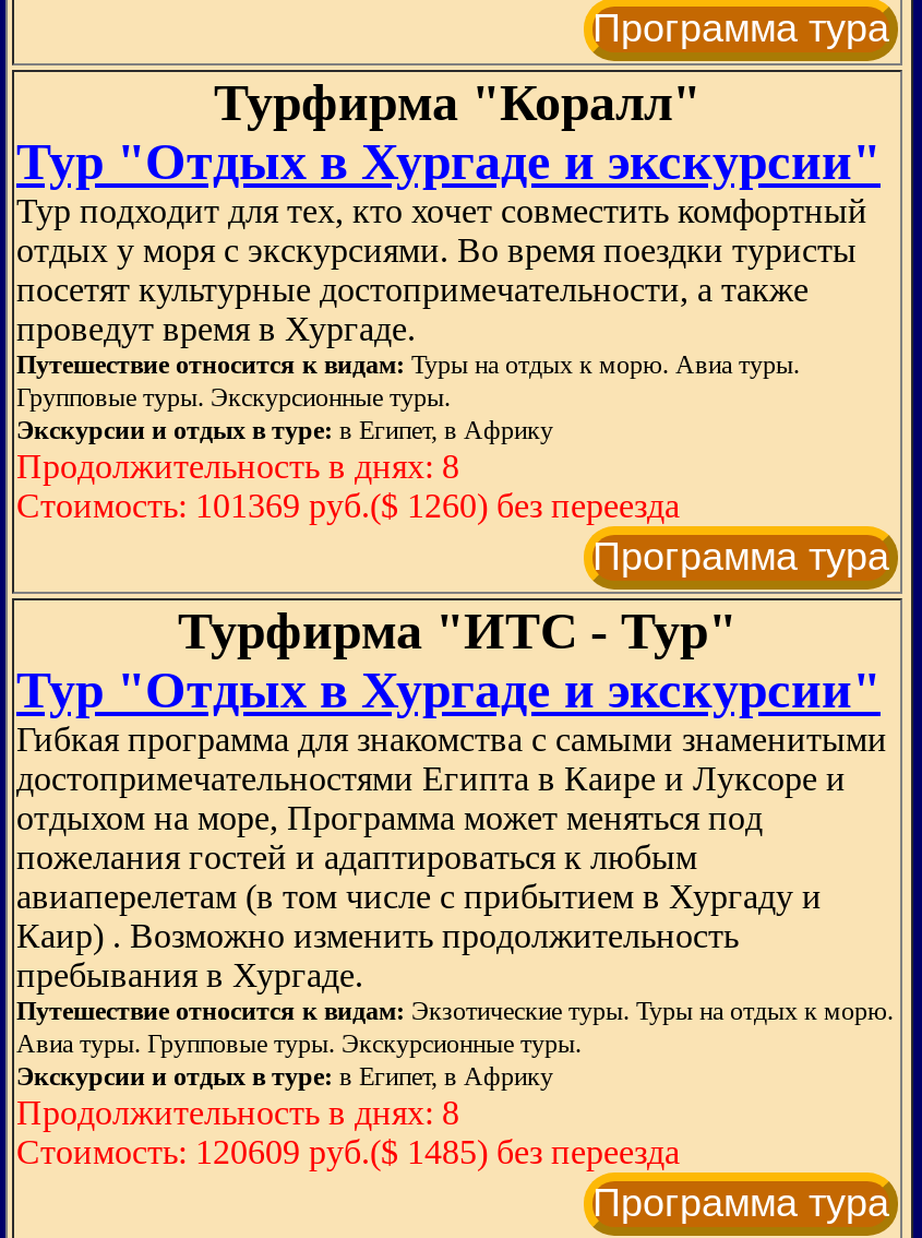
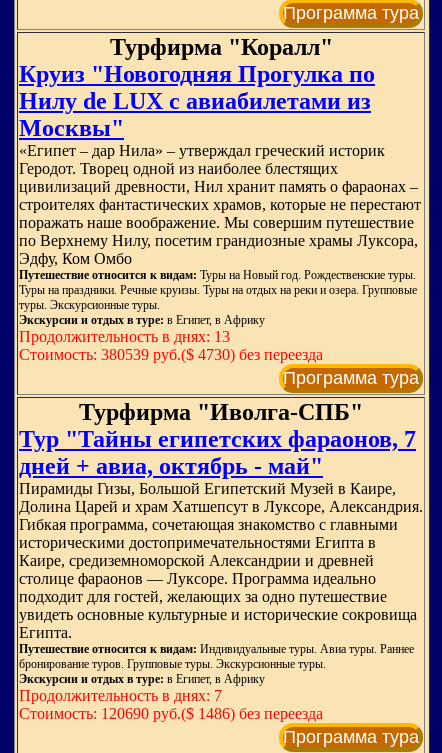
[16,133,881,413] Тур "Отдых в Хургаде и экскурсии" | Тур подходит для тех, кто хочет совместить комфортный | отдых у моря с экскурсиями. Во время поездки туристы | посетят культурные достопримечательности, а также | проведут время в Хургаде. | Путешествие относится к видам: Туры на отдых к морю. Авиа туры. | Групповые туры. Экскурсионные туры. -> [19,61,421,312] Круиз "Новогодняя Прогулка по | Нилу de LUX с авиабилетами из | Москвы" | «Египет – дар Нила» – утверждал греческий историк | Геродот. Творец одной из наиболее блестящих | цивилизаций древности, Нил хранит память о фараонах – | строителях фантастических храмов, которые не перестают | поражать наше воображение. Мы совершим путешествие | по Верхнему Нилу, посетим грандиозные храмы Луксора, | Эдфу, Ком Омбо | Путешествие относится к видам: Туры на Новый год. Рождественские туры. | Туры на праздники. Речные круизы. Туры на отдых на реки и озера. Групповые | туры. Экскурсионные туры.
[16,448,459,485] Продолжительность в днях: 8 -> [19,328,230,345] Продолжительность в днях: 13
[16,487,680,524] Стоимость: 101369 руб.($ 1260) без переезда -> [19,346,323,363] Стоимость: 380539 руб.($ 4730) без переезда
[16,603,894,1059] Турфирма "ИТС - Тур" | Тур "Отдых в Хургаде и экскурсии" | Гибкая программа для знакомства с самыми знаменитыми | достопримечательностями Египта в Каире и Луксоре и | отдыхом на море, Программа может меняться под | пожелания гостей и адаптироваться к любым | авиаперелетам (в том числе с прибытием в Хургаду и | Каир) . Возможно изменить продолжительность | пребывания в Хургаде. | Путешествие относится к видам: Экзотические туры. Туры на отдых к морю. | Авиа туры. Групповые туры. Экскурсионные туры. -> [19,399,423,671] Турфирма "Иволга-СПБ" | Тур "Тайны египетских фараонов, 7 | дней + авиа, октябрь - май" | Пирамиды Гизы, Большой Египетский Музей в Каире, | Долина Царей и храм Хатшепсут в Луксоре, Александрия. | Гибкая программа, сочетающая знакомство с главными | историческими достопримечательностями Египта в | Каире, средиземноморской Александрии и древней | столице фараонов — Луксоре. Программа идеально | подходит для гостей, желающих за одно путешествие | увидеть основные культурные и исторические сокровища | Египта. | Путешествие относится к видам: Индивидуальные туры. Авиа туры. Раннее | бронирование туров. Групповые туры. Экскурсионные туры.
[16,1094,459,1131] Продолжительность в днях: 8 -> [19,687,222,704] Продолжительность в днях: 7
[16,1133,680,1170] Стоимость: 120609 руб.($ 1485) без переезда -> [19,705,323,722] Стоимость: 120690 руб.($ 1486) без переезда

